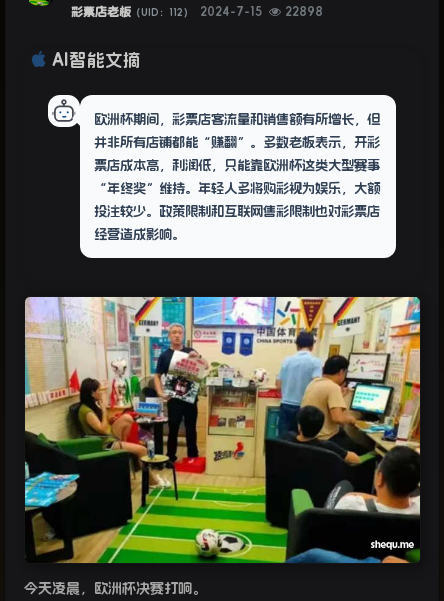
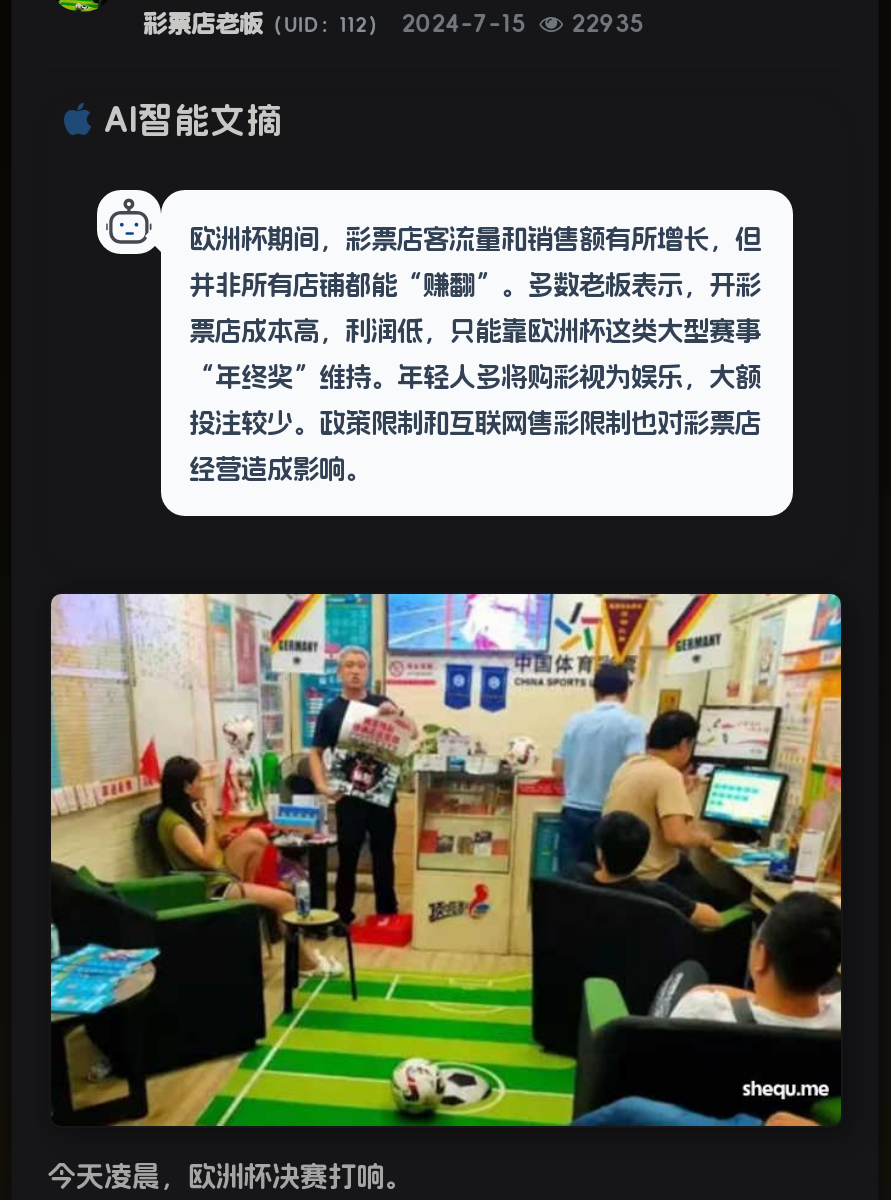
[71,6,323,18] 彩票店老板（UID：112） 2024-7-15 22898 -> [143,12,643,36] 彩票店老板（UID：112） 2024-7-15 22935

